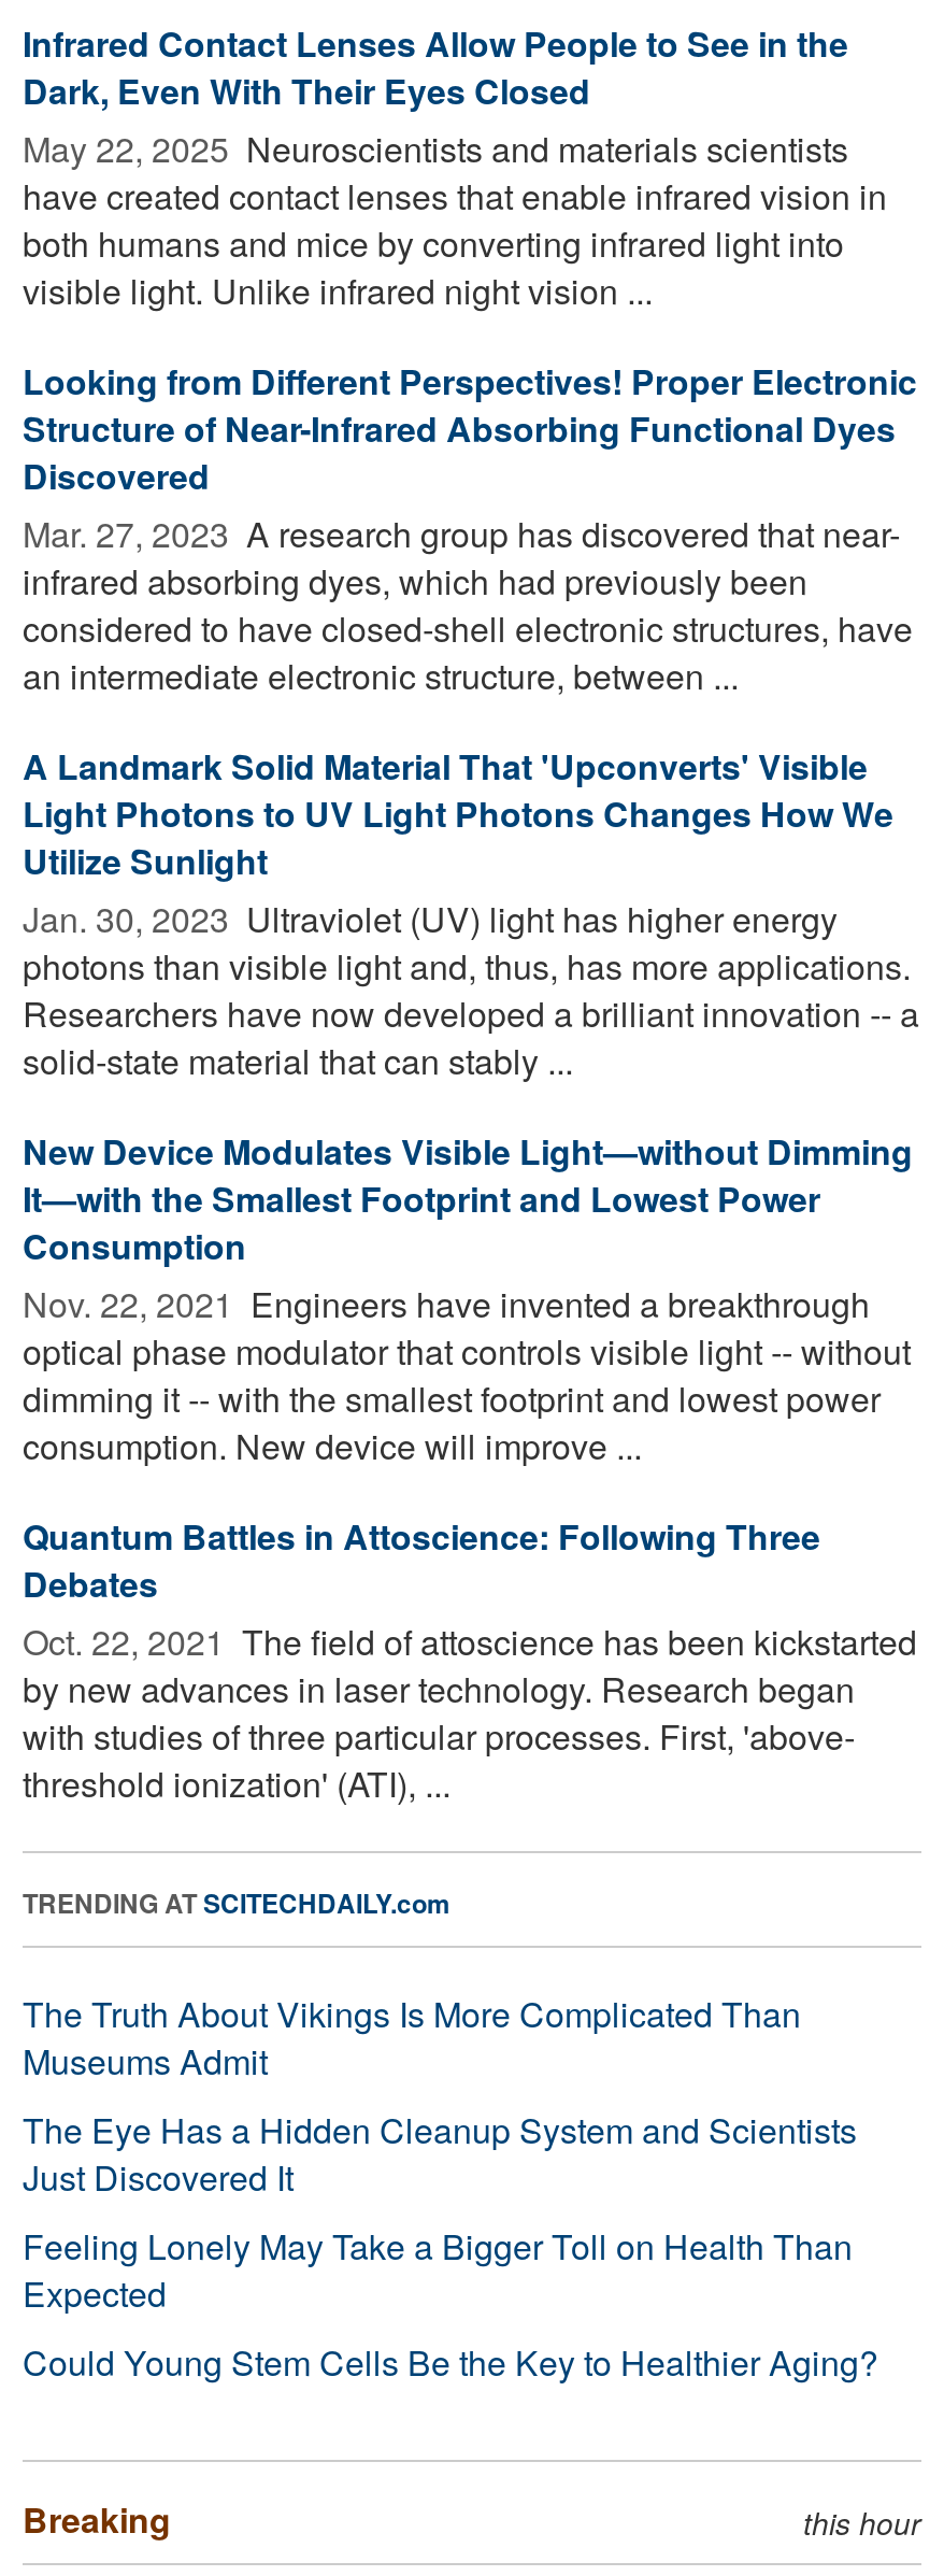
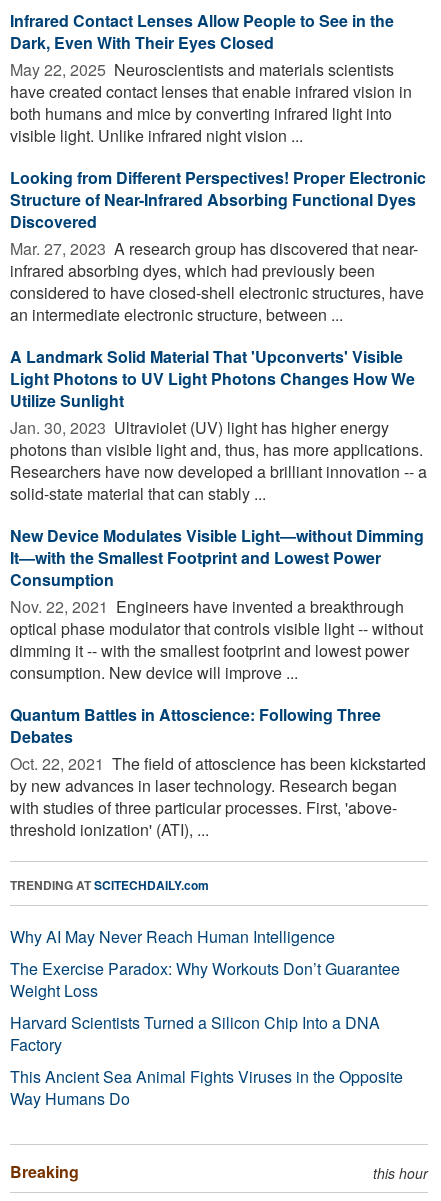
[23,1988,878,2386] The Truth About Vikings Is More Complicated Than | Museums Admit | The Eye Has a Hidden Cleanup System and Scientists | Just Discovered It | Feeling Lonely May Take a Bigger Toll on Health Than | Expected | Could Young Stem Cells Be the Key to Healthier Aging? -> [10,925,403,1110] Why AI May Never Reach Human Intelligence | The Exercise Paradox: Why Workouts Don’t Guarantee | Weight Loss | Harvard Scientists Turned a Silicon Chip Into a DNA | Factory | This Ancient Sea Animal Fights Viruses in the Opposite | Way Humans Do

